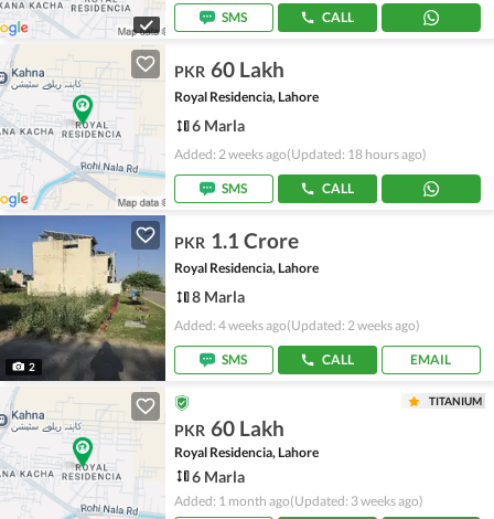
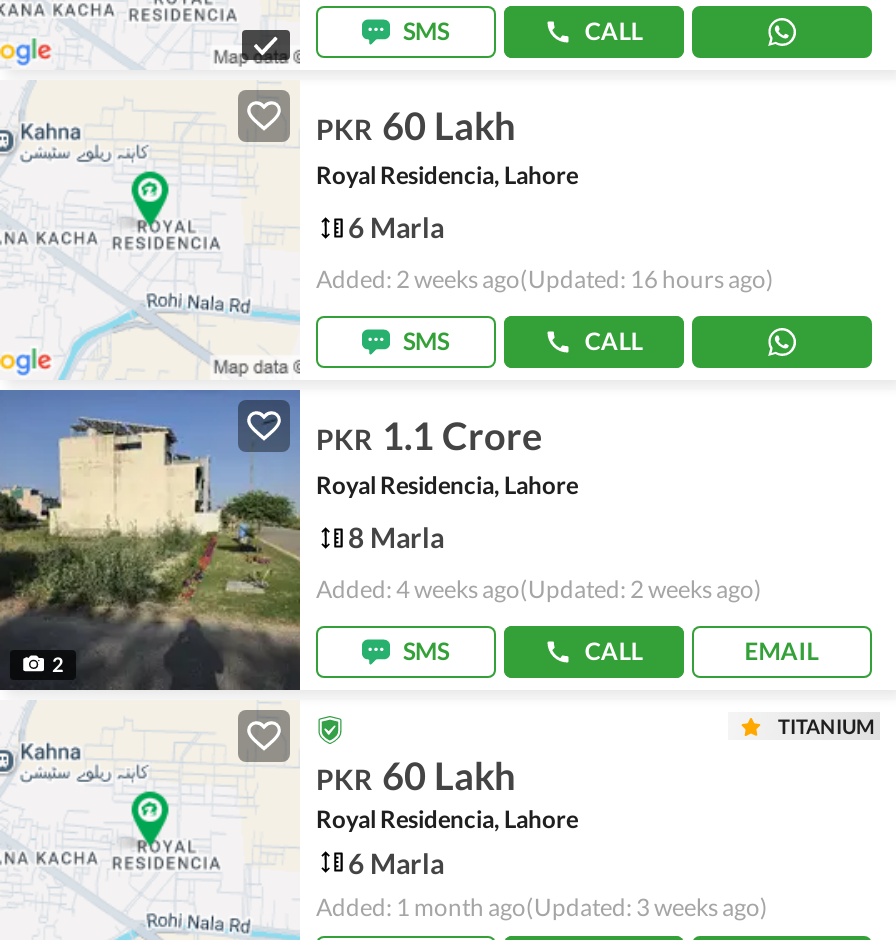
[174,146,427,162] Added: 2 weeks ago(Updated: 18 hours ago) -> [316,264,774,294] Added: 2 weeks ago(Updated: 16 hours ago)

